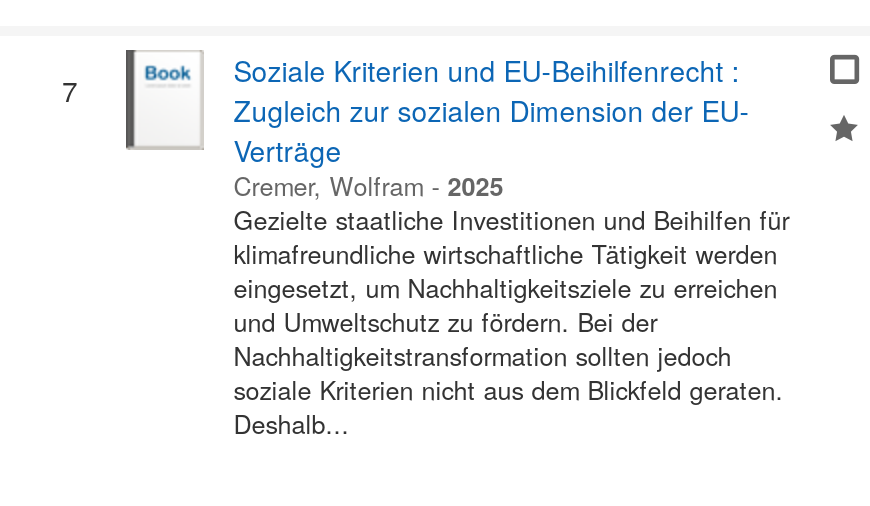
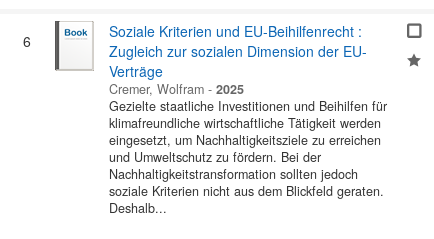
[62,70,78,110] 7 -> [23,31,31,51] 6

